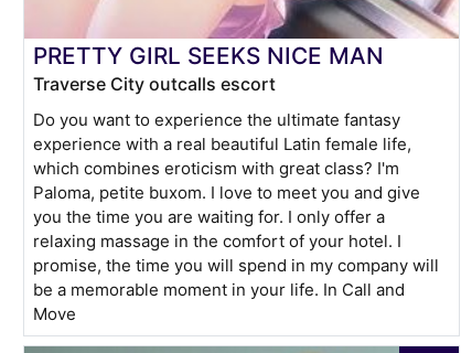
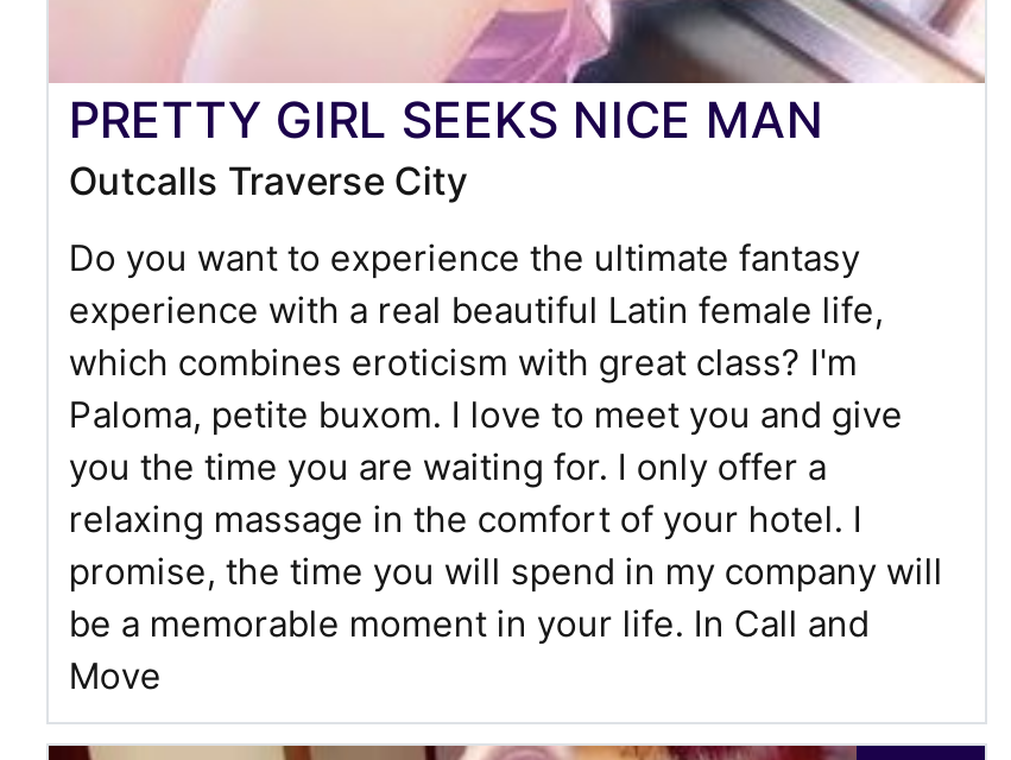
[34,73,276,95] Traverse City outcalls escort -> [69,157,468,205] Outcalls Traverse City

